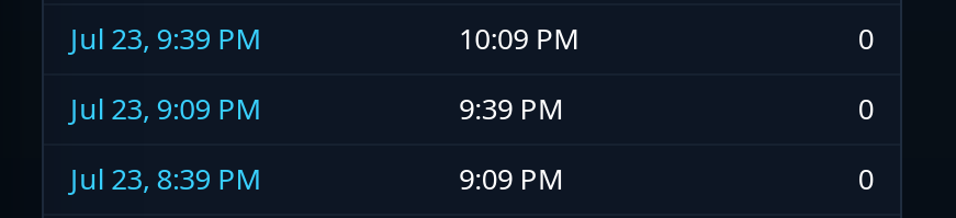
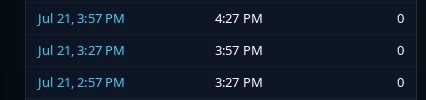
[70,19,262,58] Jul 23, 9:39 PM -> [38,9,125,27] Jul 21, 3:57 PM
[459,19,580,58] 10:09 PM -> [215,9,263,27] 4:27 PM
[70,89,262,128] Jul 23, 9:09 PM -> [38,41,125,59] Jul 21, 3:27 PM
[459,89,564,128] 9:39 PM -> [215,41,263,59] 3:57 PM
[70,159,262,199] Jul 23, 8:39 PM -> [38,73,125,91] Jul 21, 2:57 PM
[459,159,564,199] 9:09 PM -> [215,73,263,91] 3:27 PM

